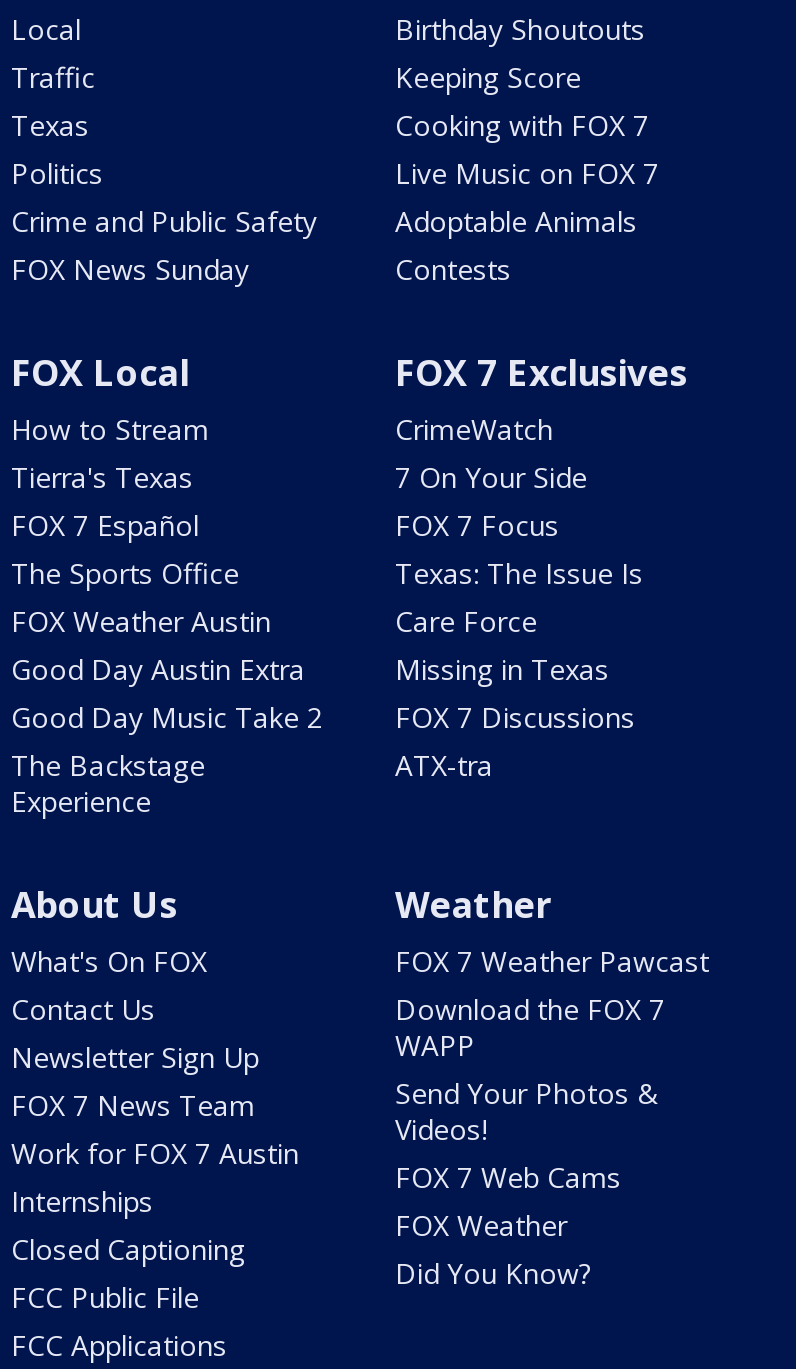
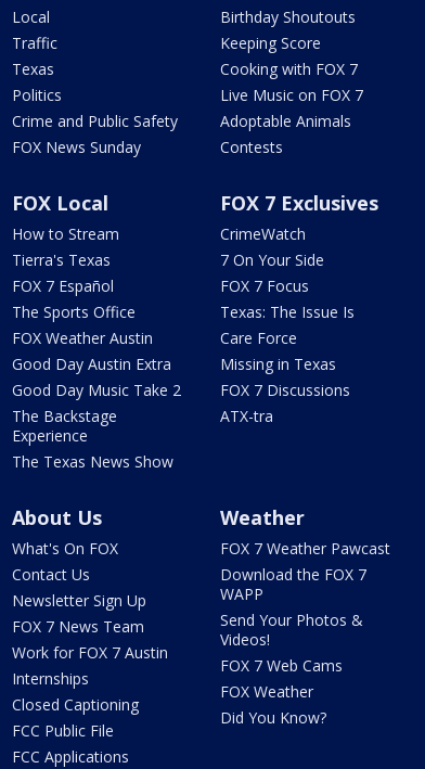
none -> [12,451,173,471] The Texas News Show

